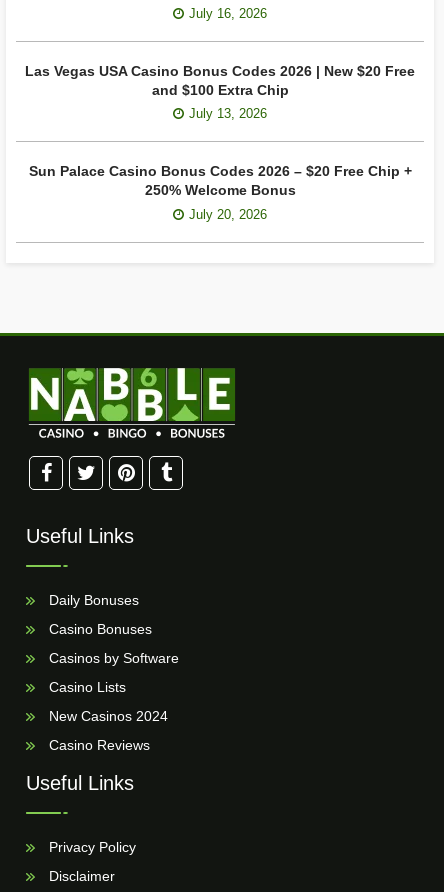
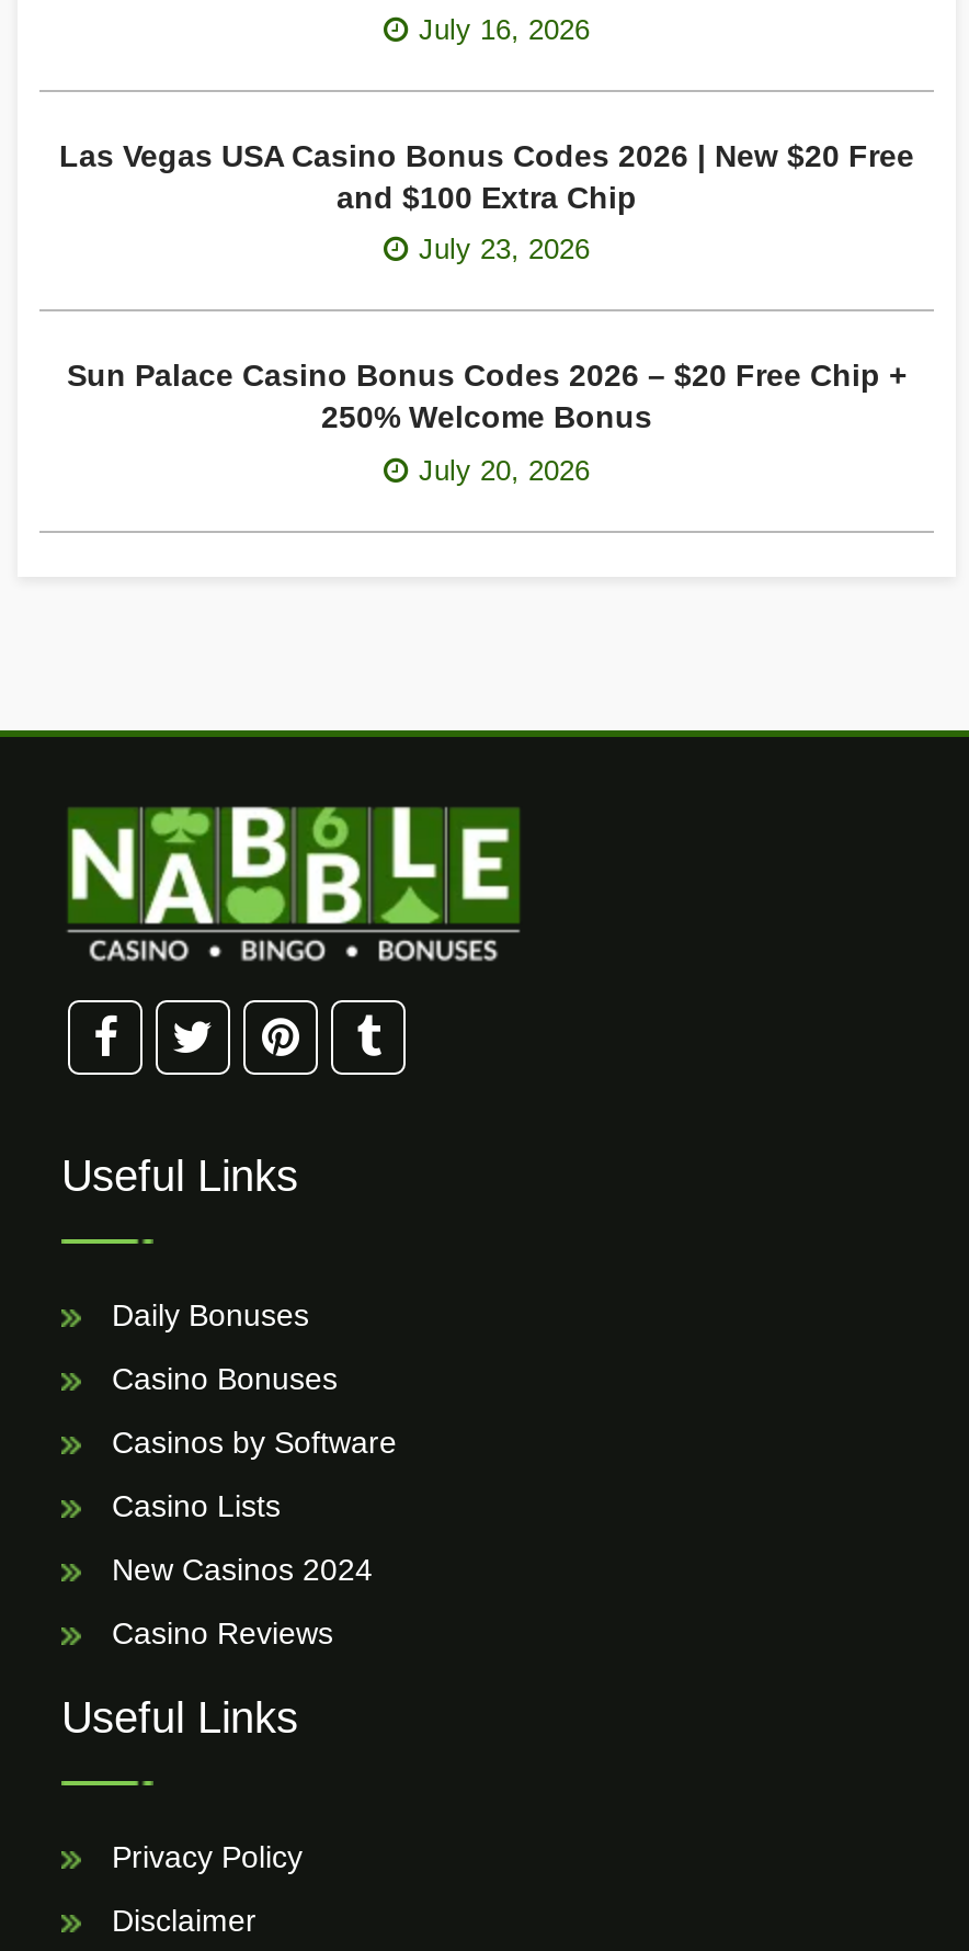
[189,106,267,121] July 13, 2026 -> [419,233,590,266] July 23, 2026

